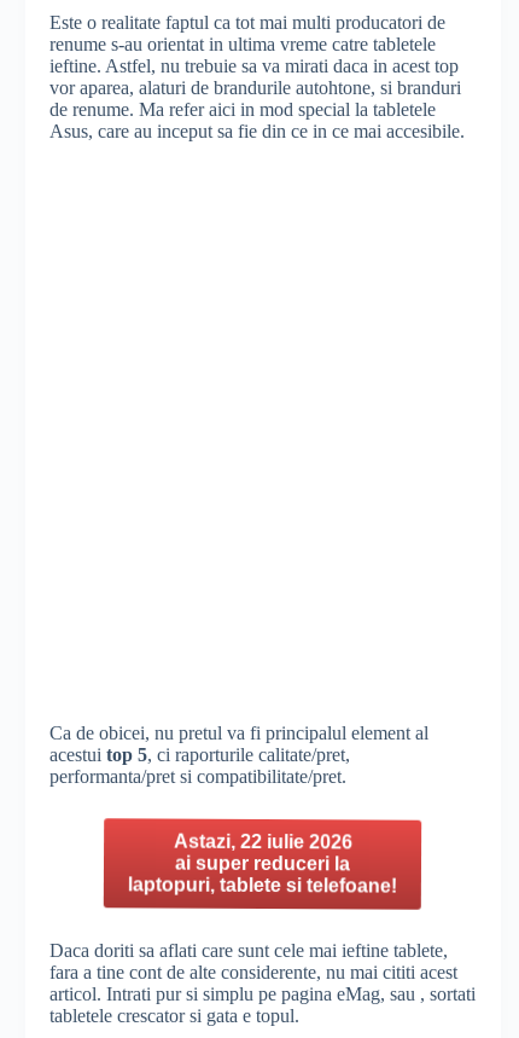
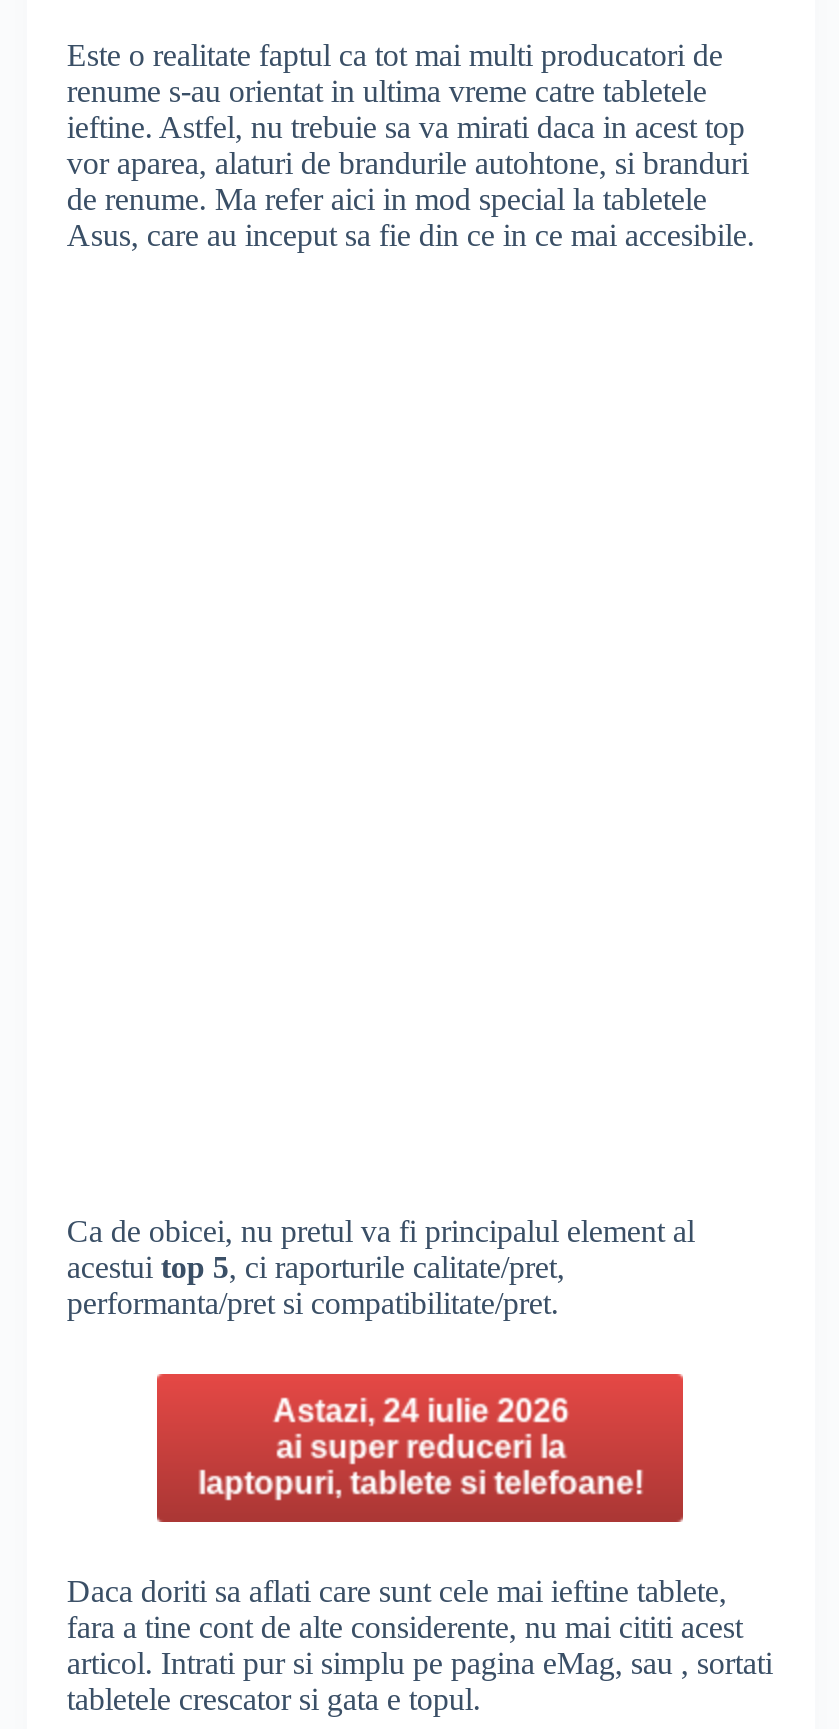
[174,830,352,852] Astazi, 22 iulie 2026 -> [273,1394,569,1428] Astazi, 24 iulie 2026

